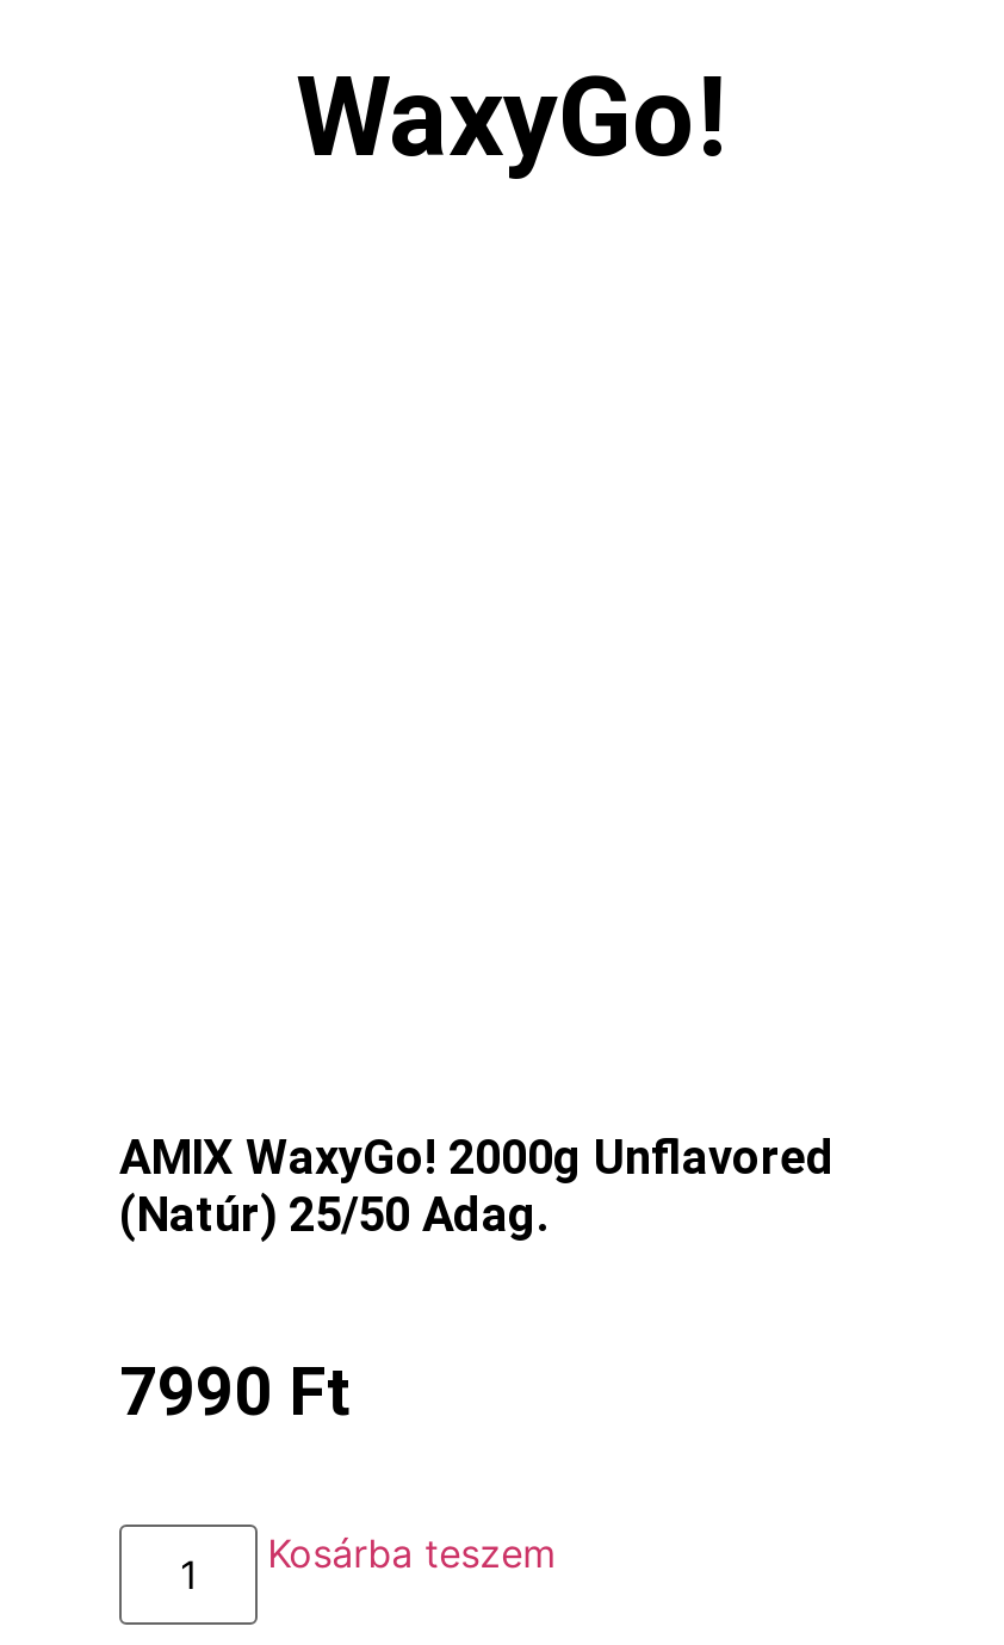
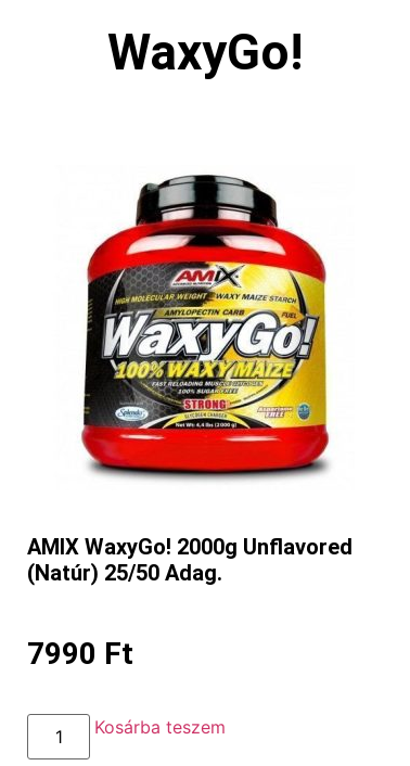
none -> [80,174,330,481] [image]

